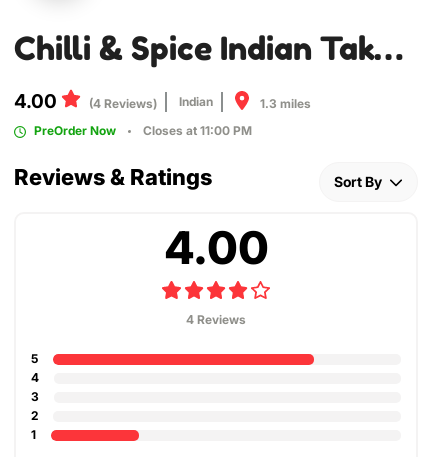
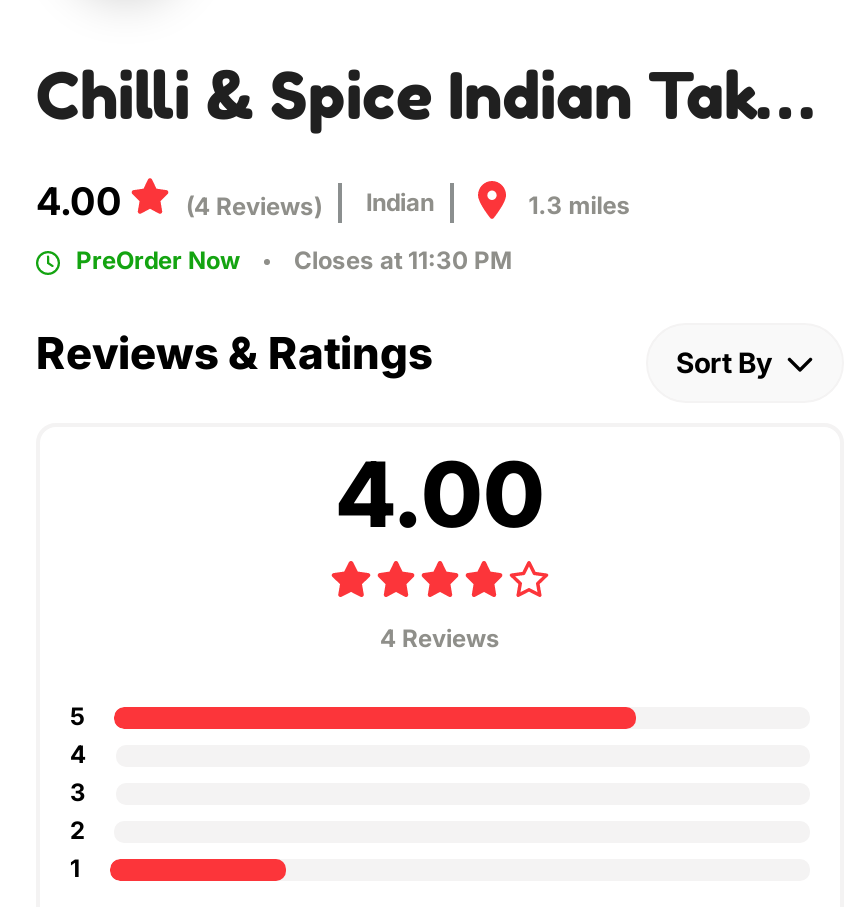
[31,123,252,138] PreOrder Now Closes at 11:00 PM -> [70,245,512,275] PreOrder Now Closes at 11:30 PM

